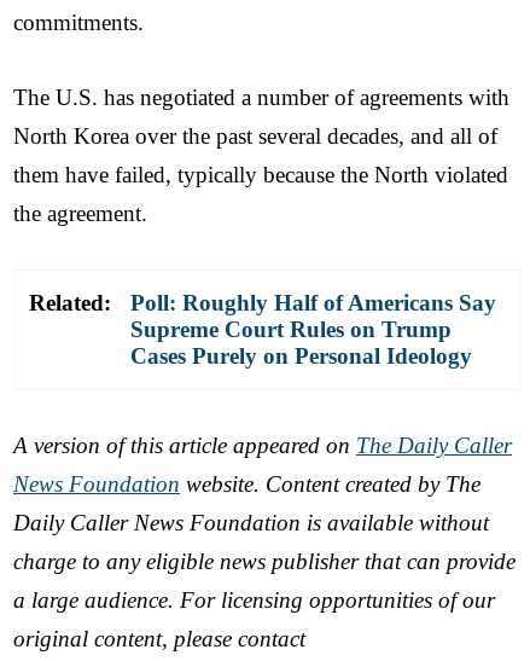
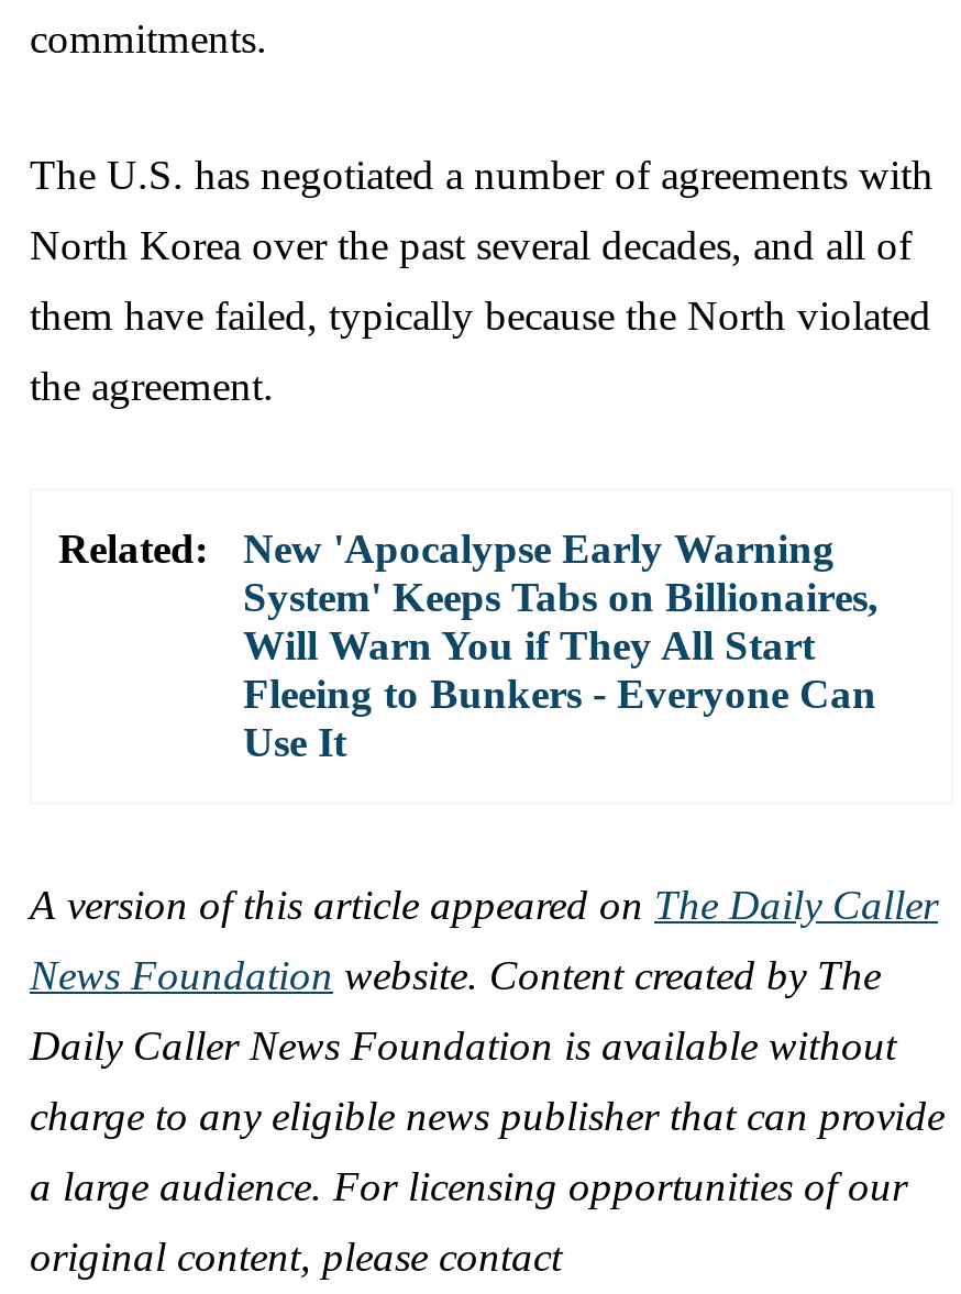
[130,290,496,368] Poll: Roughly Half of Americans Say | Supreme Court Rules on Trump | Cases Purely on Personal Ideology -> [243,525,879,764] New 'Apocalypse Early Warning | System' Keeps Tabs on Billionaires, | Will Warn You if They All Start | Fleeing to Bunkers - Everyone Can | Use It

